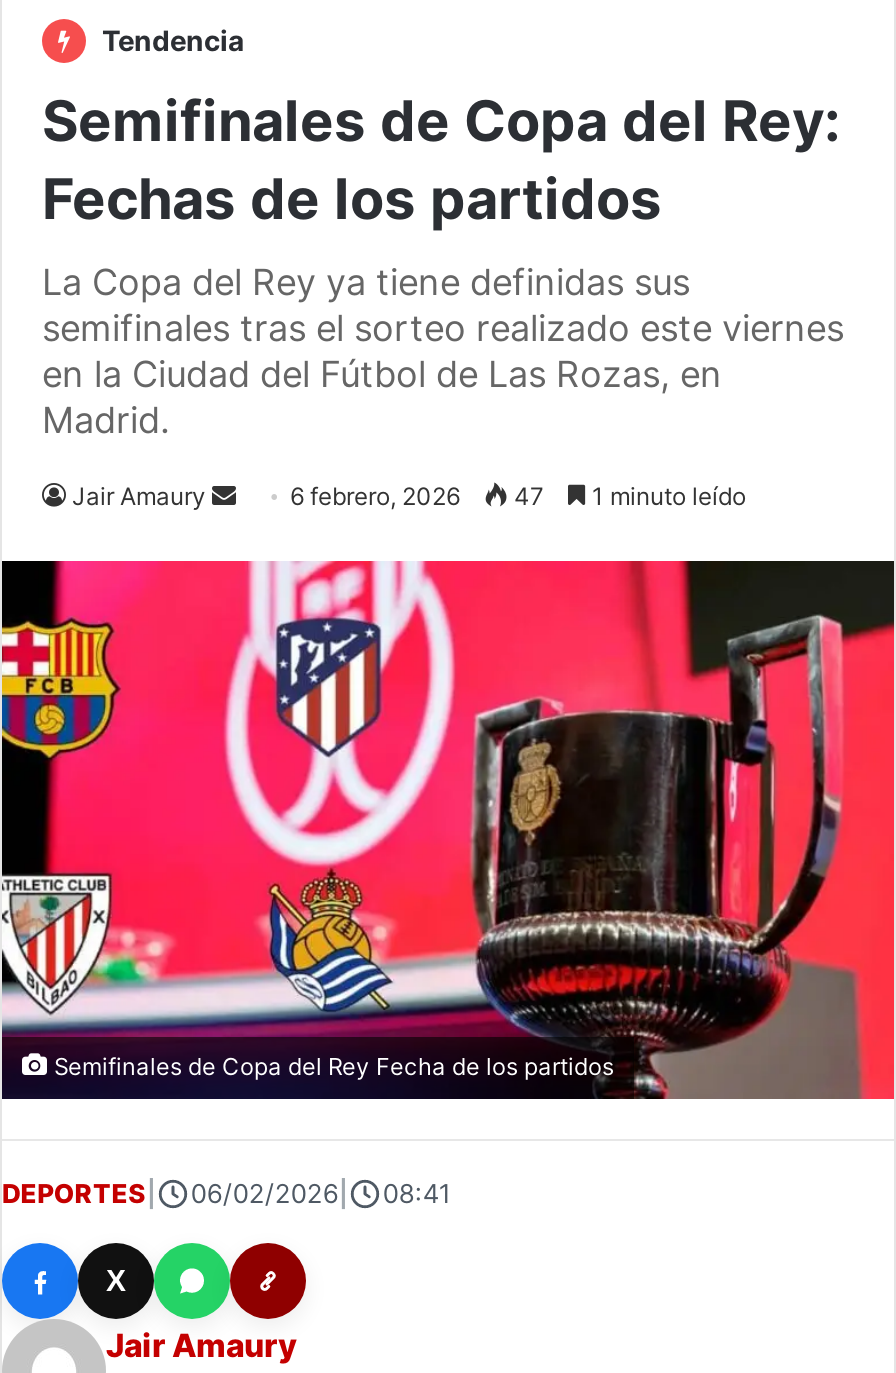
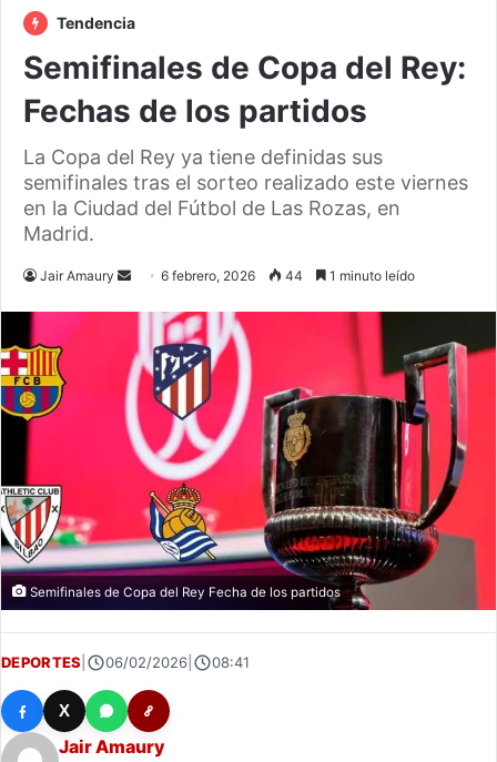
[508,481,544,511] 47 -> [282,267,303,284] 44

